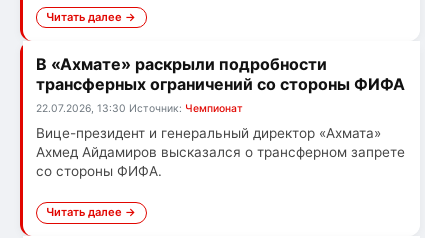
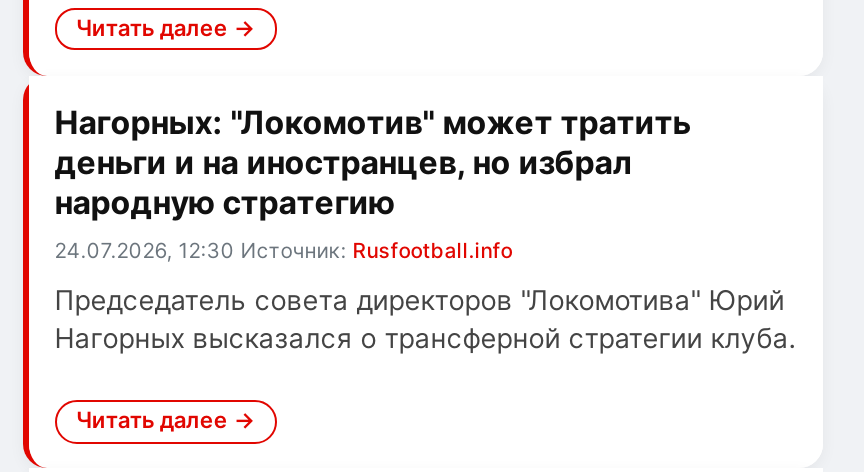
[36,54,405,115] В «Ахмате» раскрыли подробности | трансферных ограничений со стороны ФИФА | 22.07.2026, 13:30 Источник: Чемпионат -> [55,102,691,264] Нагорных: "Локомотив" может тратить | деньги и на иностранцев, но избрал | народную стратегию | 24.07.2026, 12:30 Источник: Rusfootball.info
[36,125,405,179] Вице-президент и генеральный директор «Ахмата» | Ахмед Айдамиров высказался о трансферном запрете | со стороны ФИФА. -> [55,284,797,354] Председатель совета директоров "Локомотива" Юрий | Нагорных высказался о трансферной стратегии клуба.

